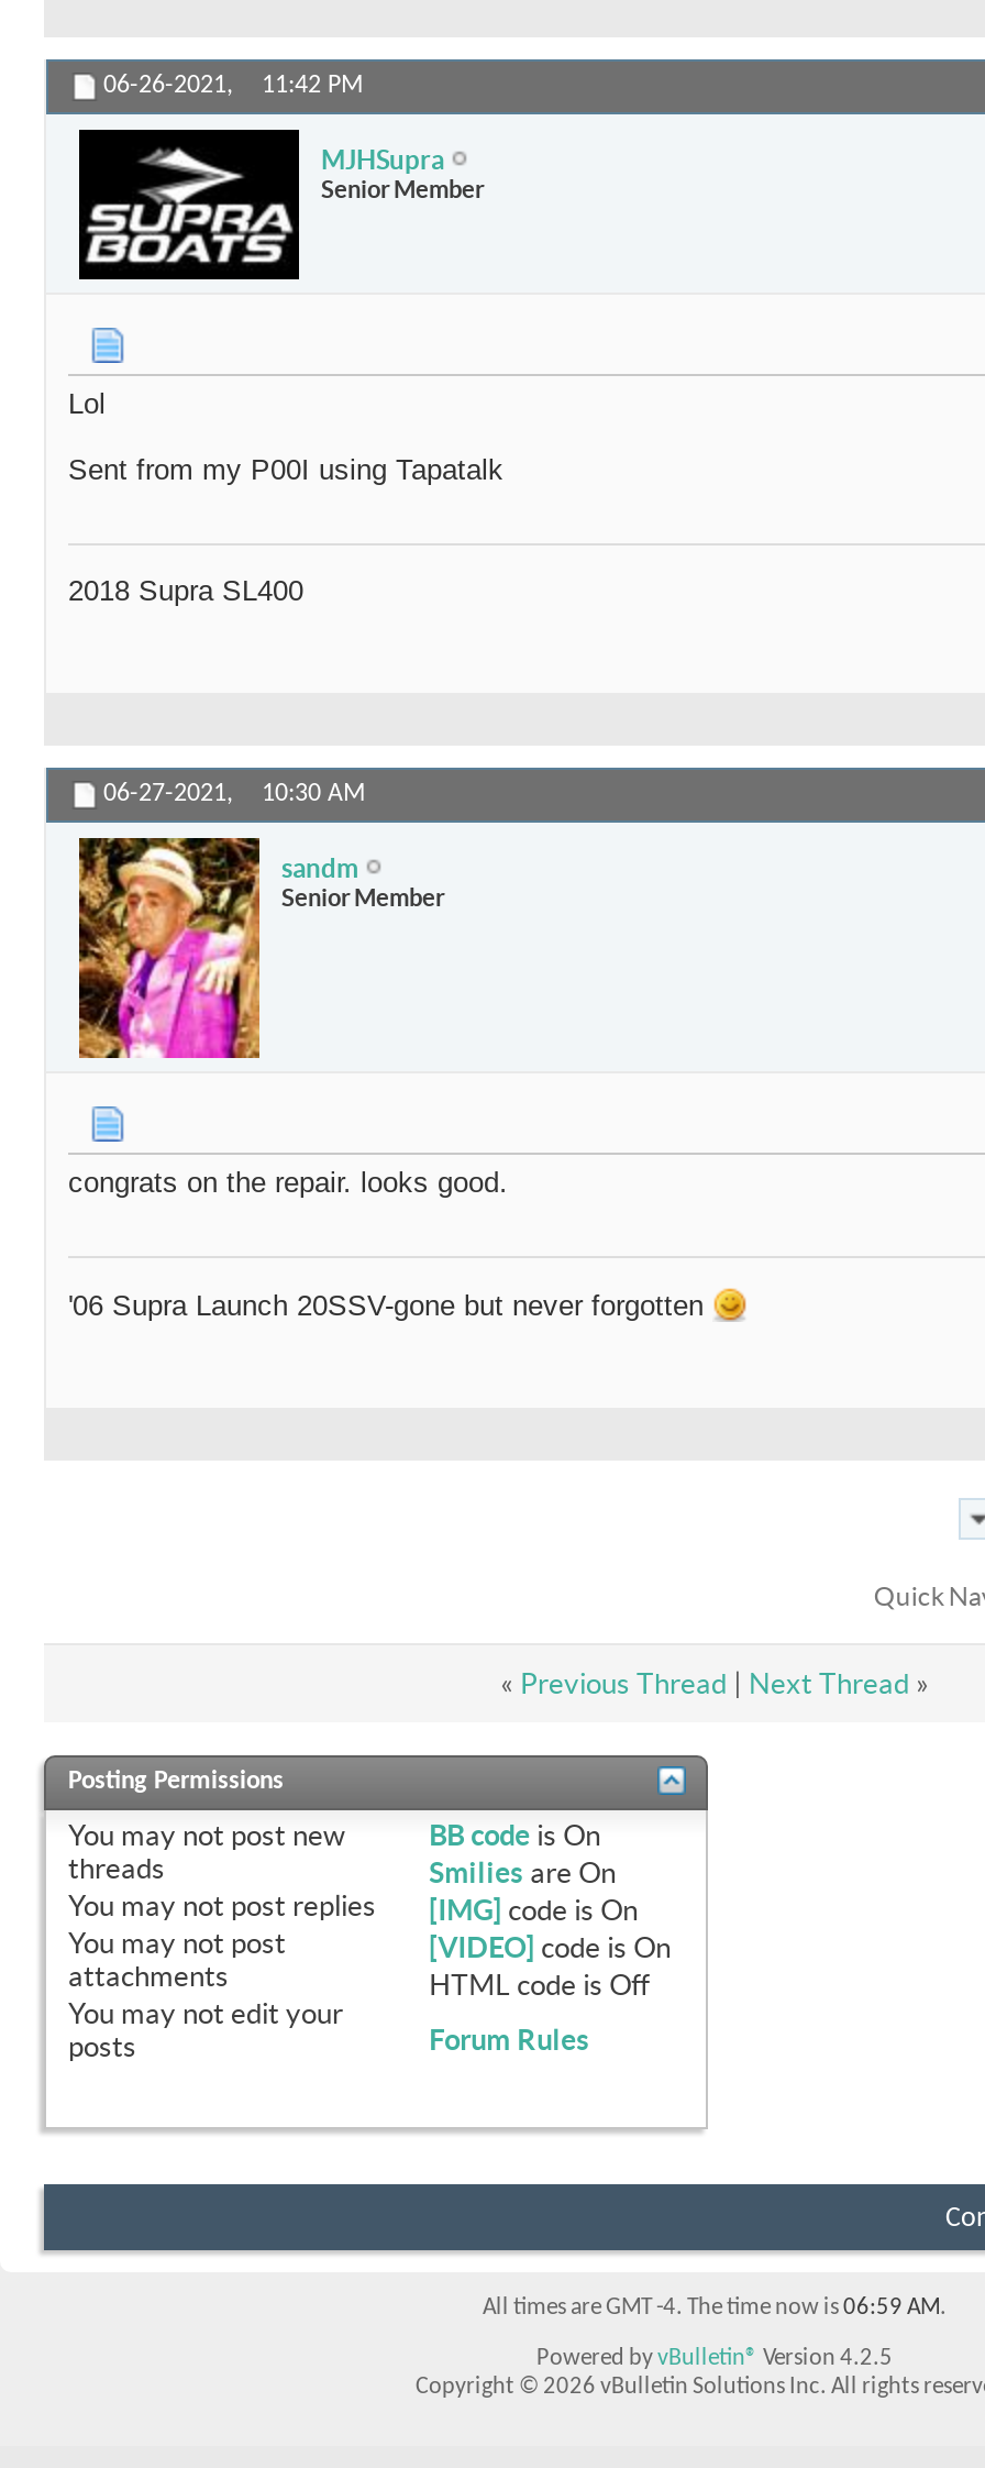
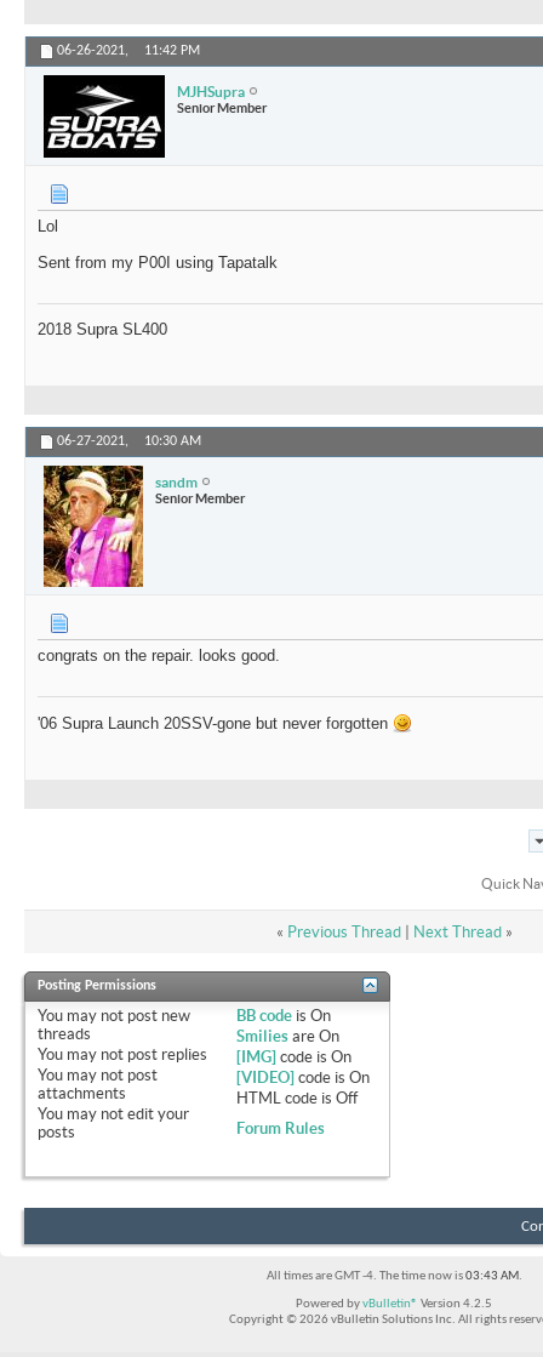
[483,2296,947,2320] All times are GMT -4. The time now is 06:59 AM. -> [266,1270,522,1283] All times are GMT -4. The time now is 03:43 AM.

